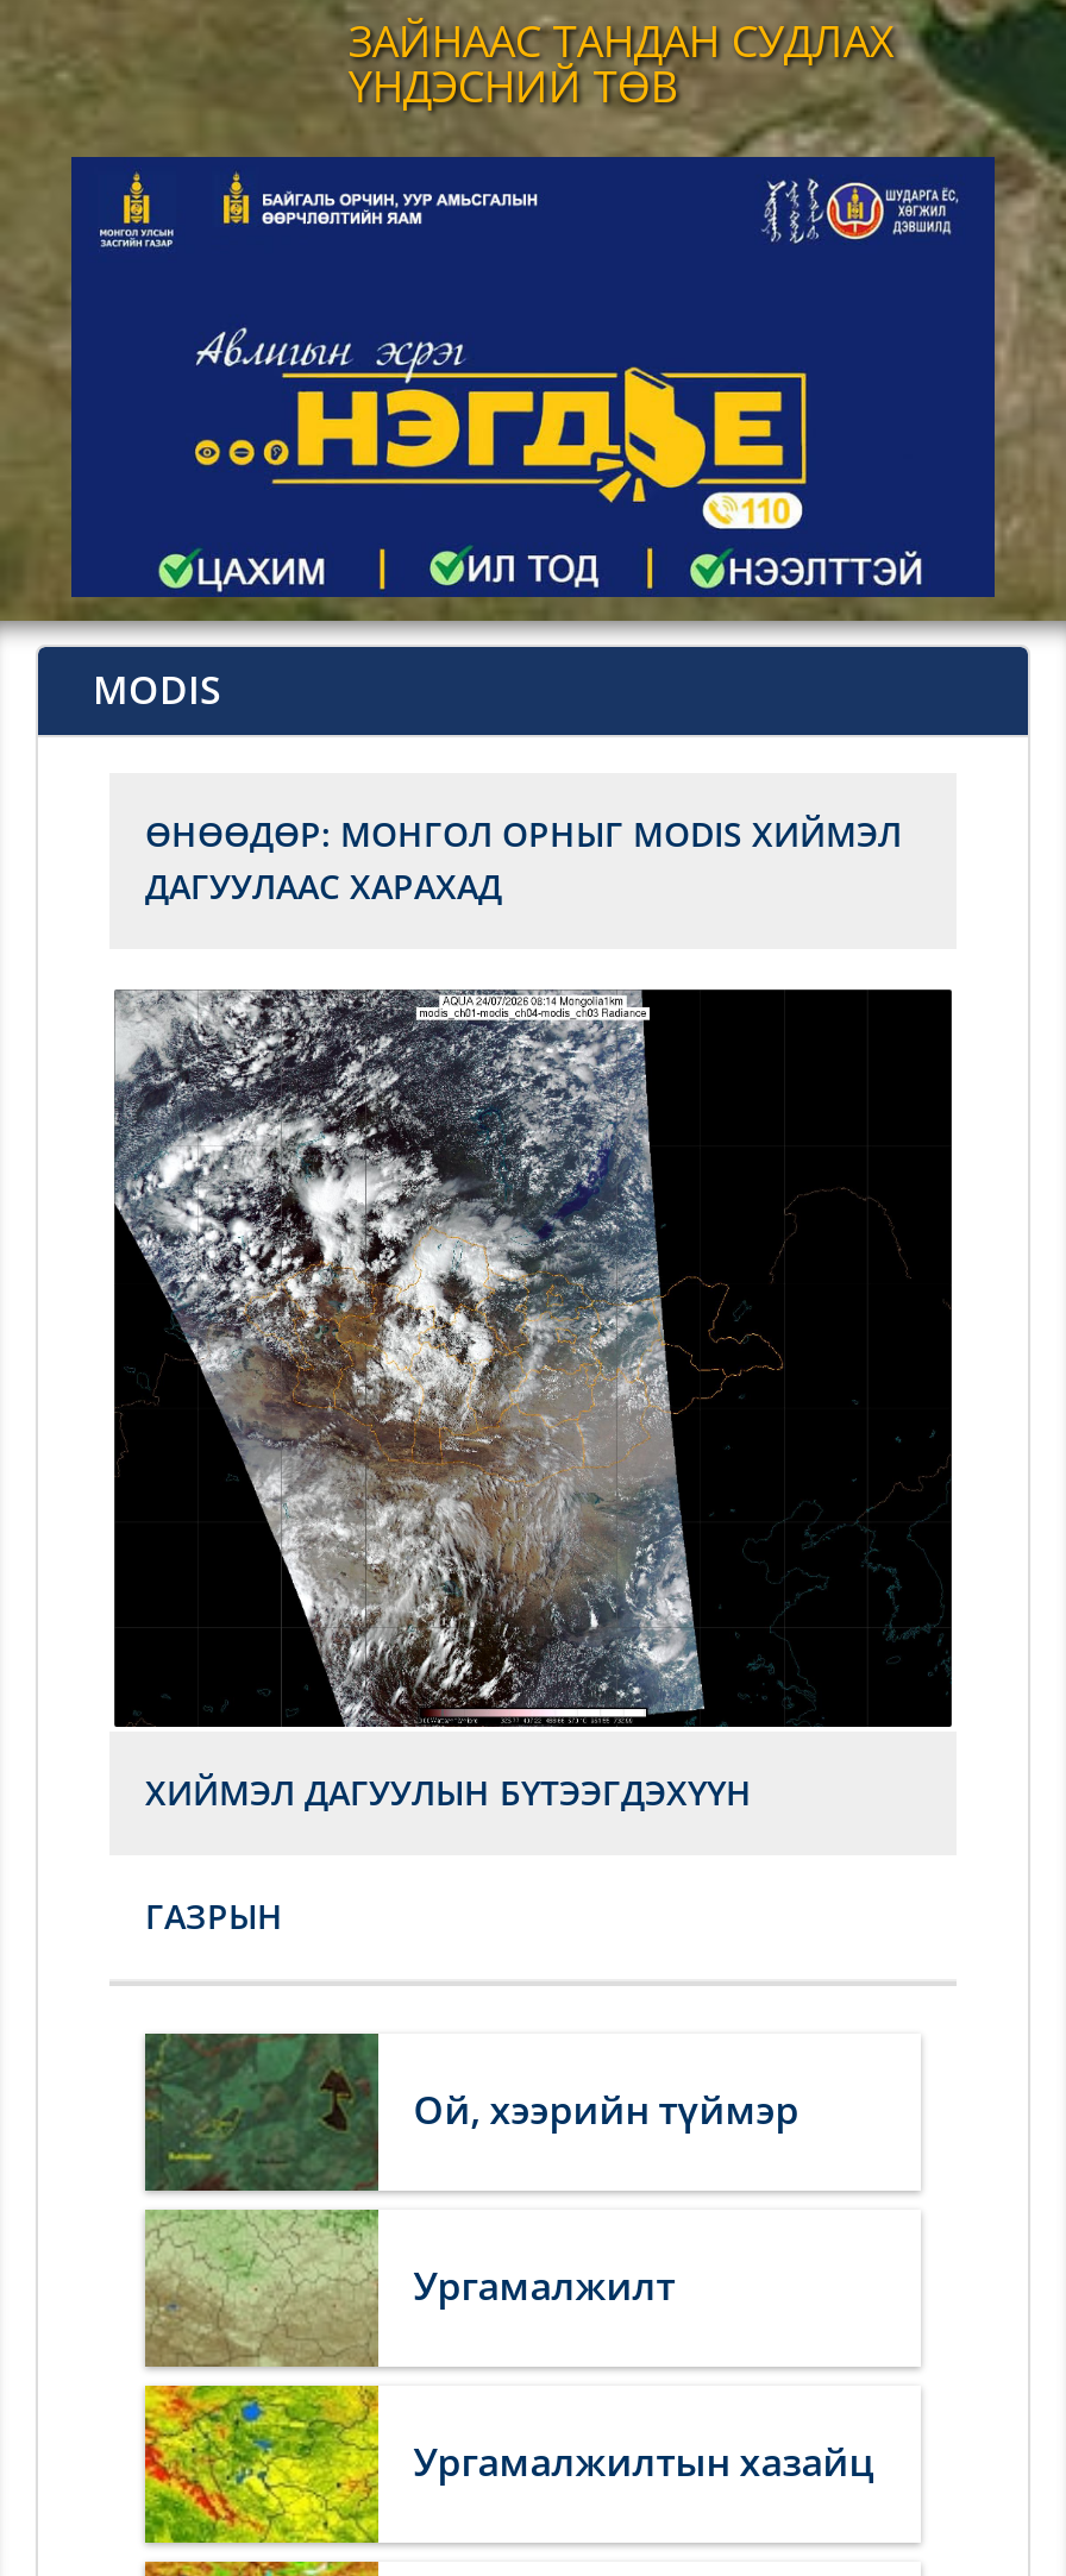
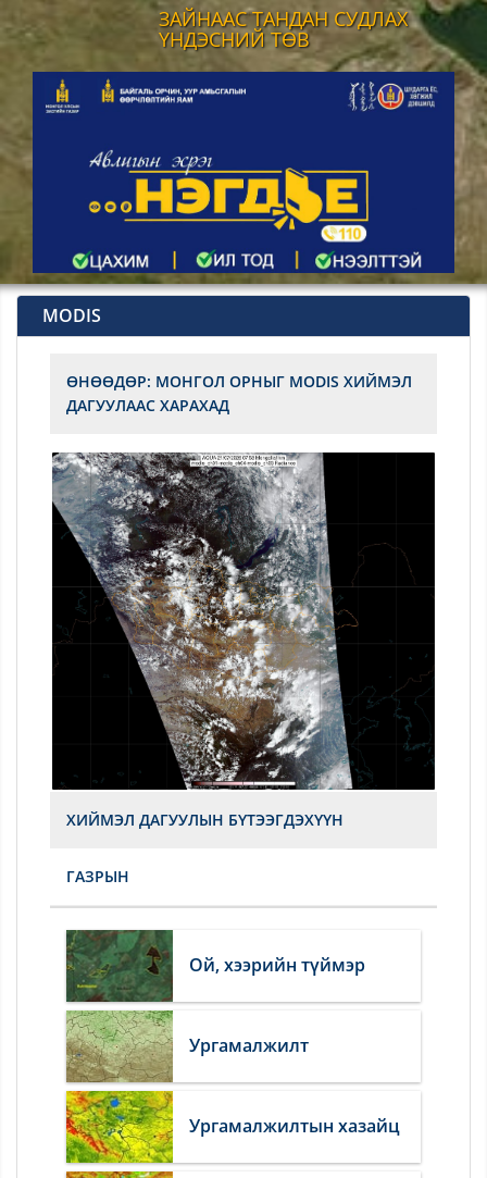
[112,989,771,1729] [image] -> [51,452,353,791] [image]

